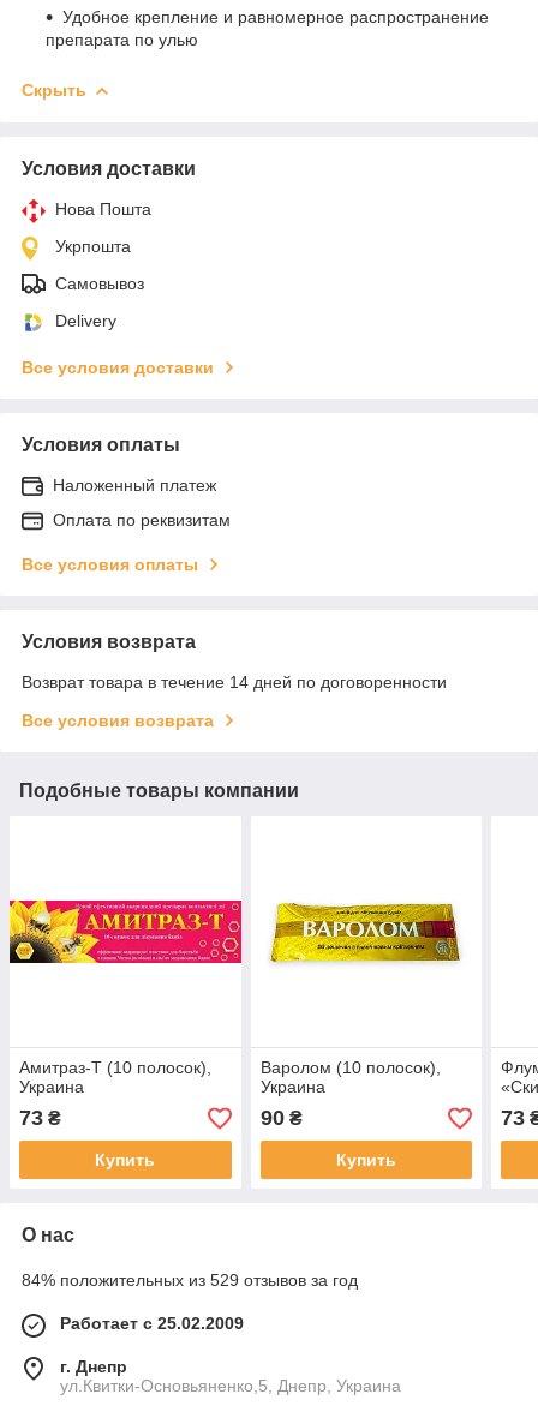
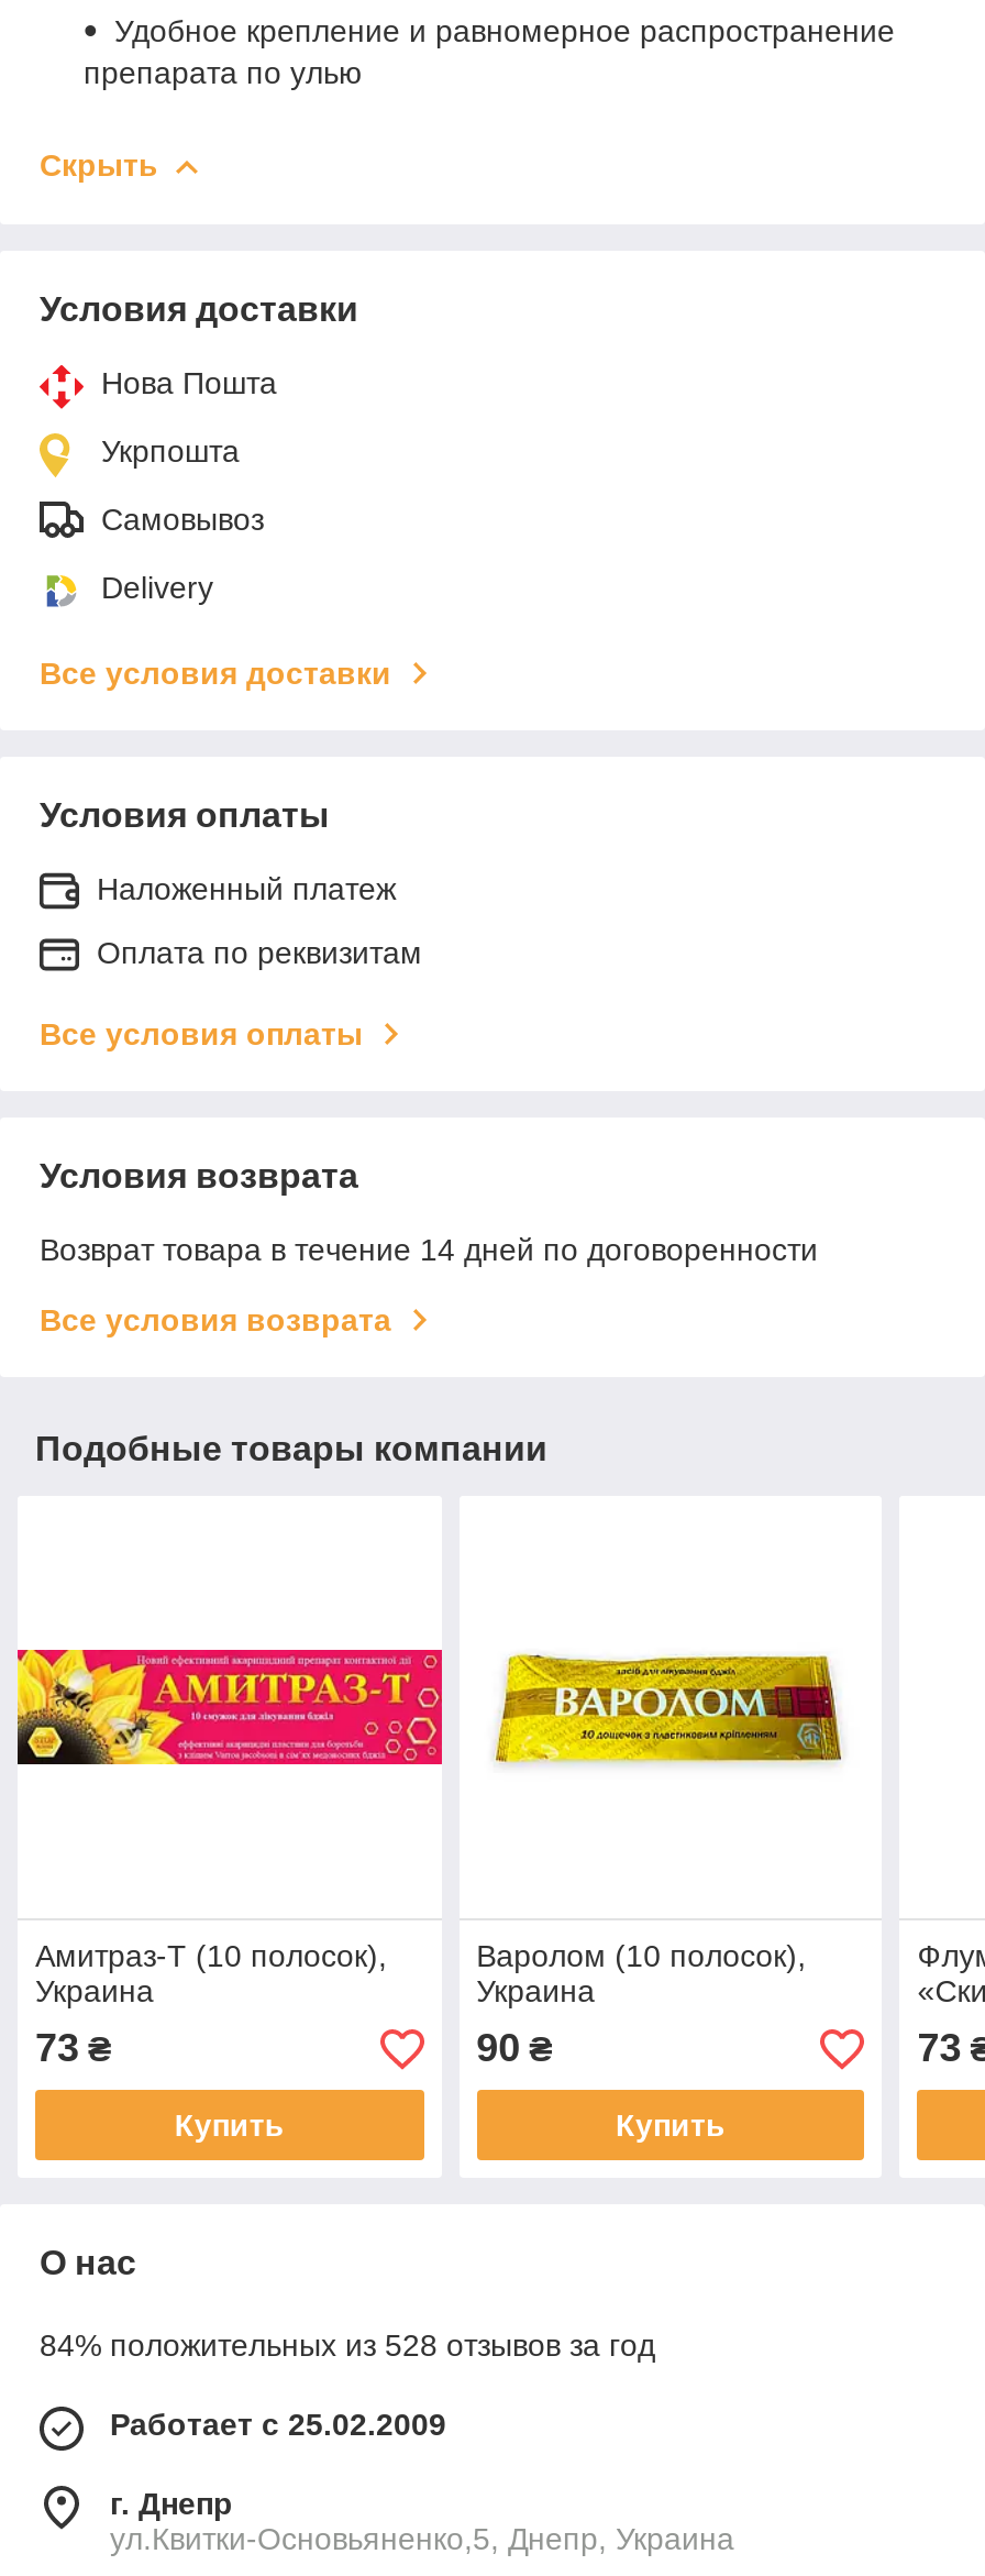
[22,1271,358,1290] 84% положительных из 529 отзывов за год -> [40,2328,655,2363] 84% положительных из 528 отзывов за год

